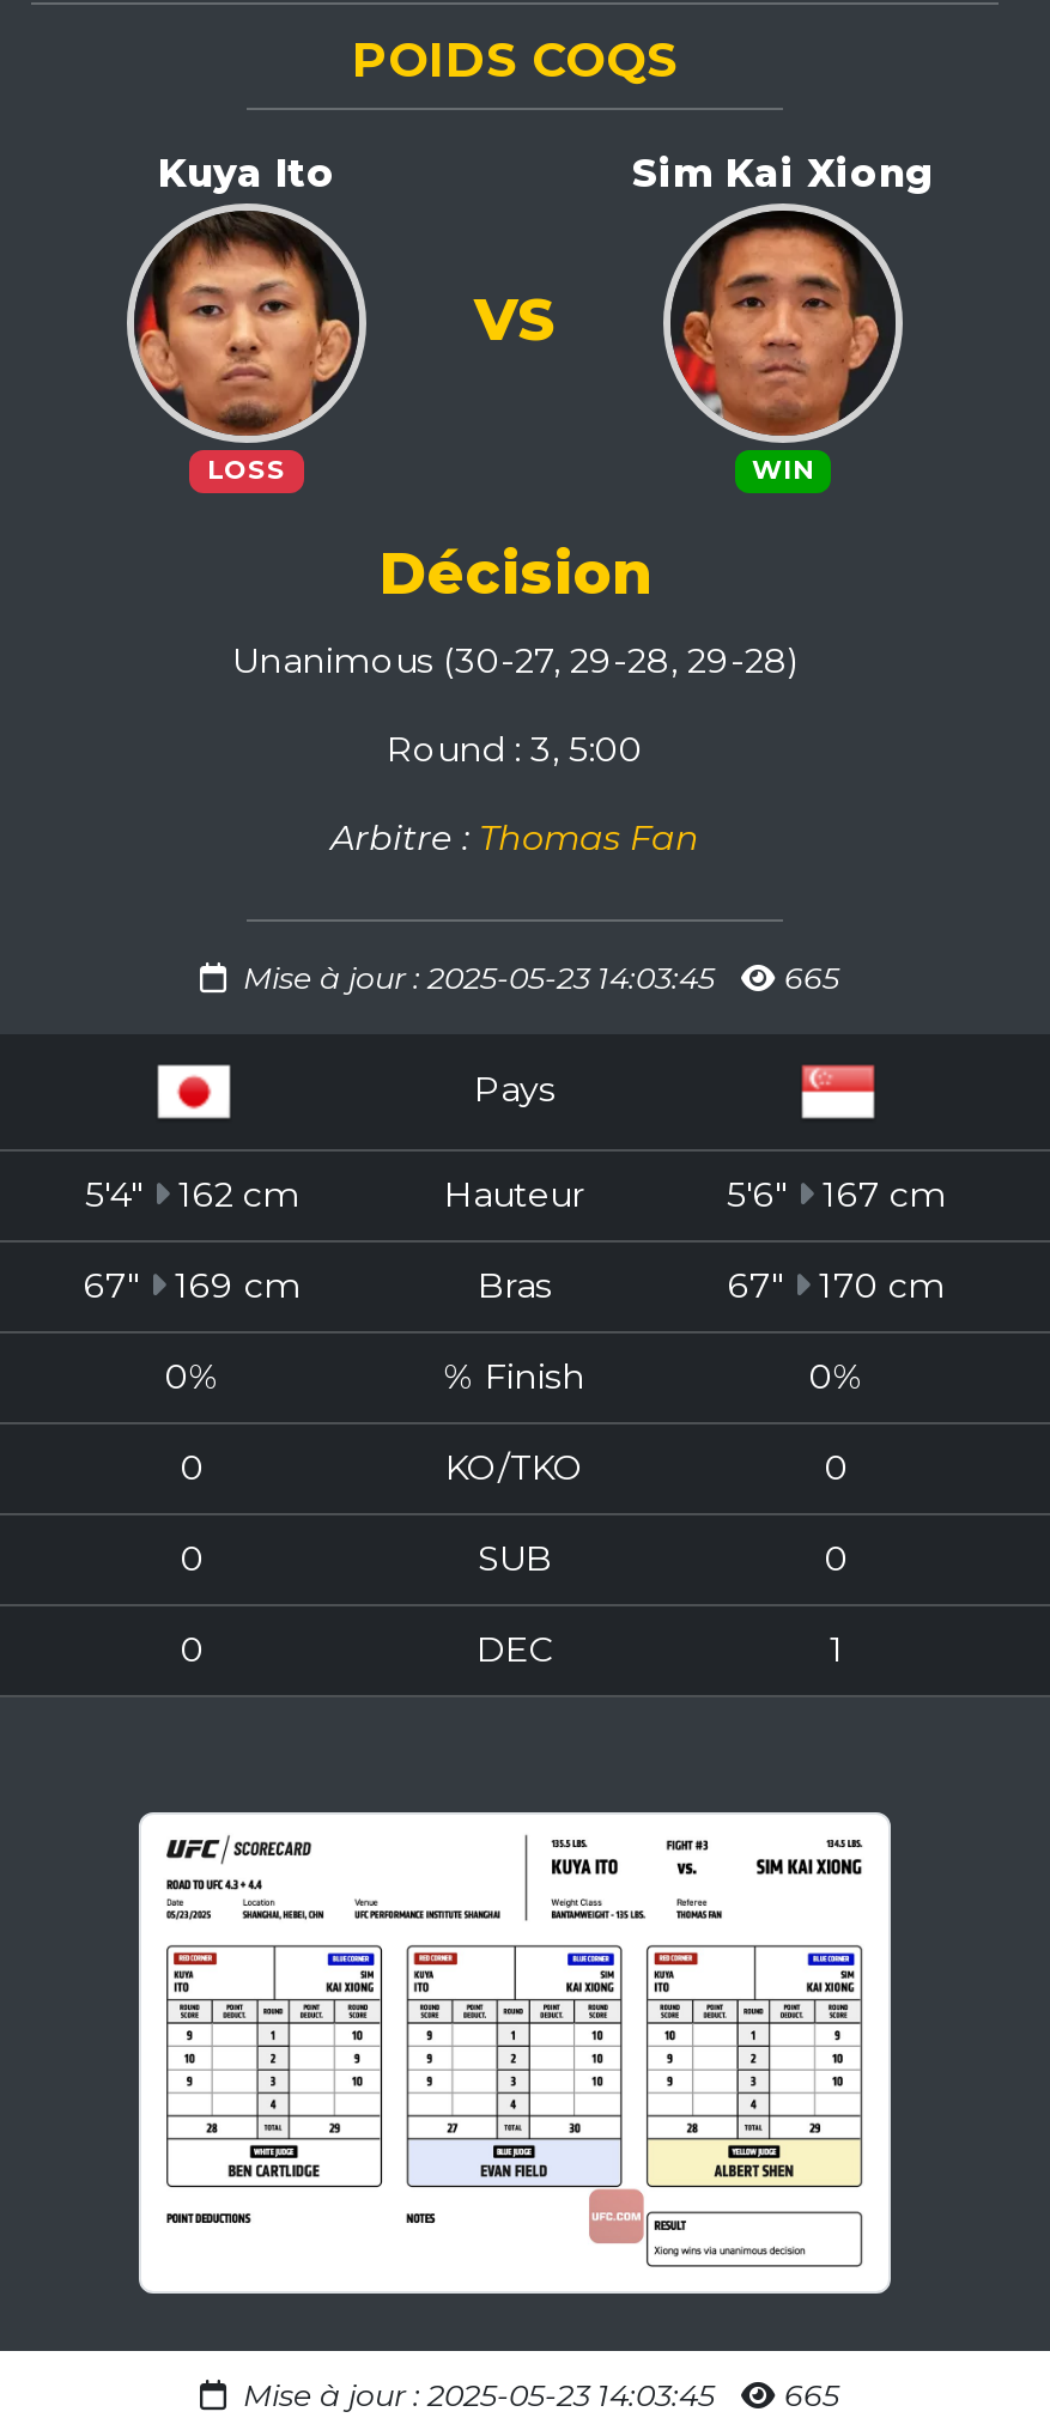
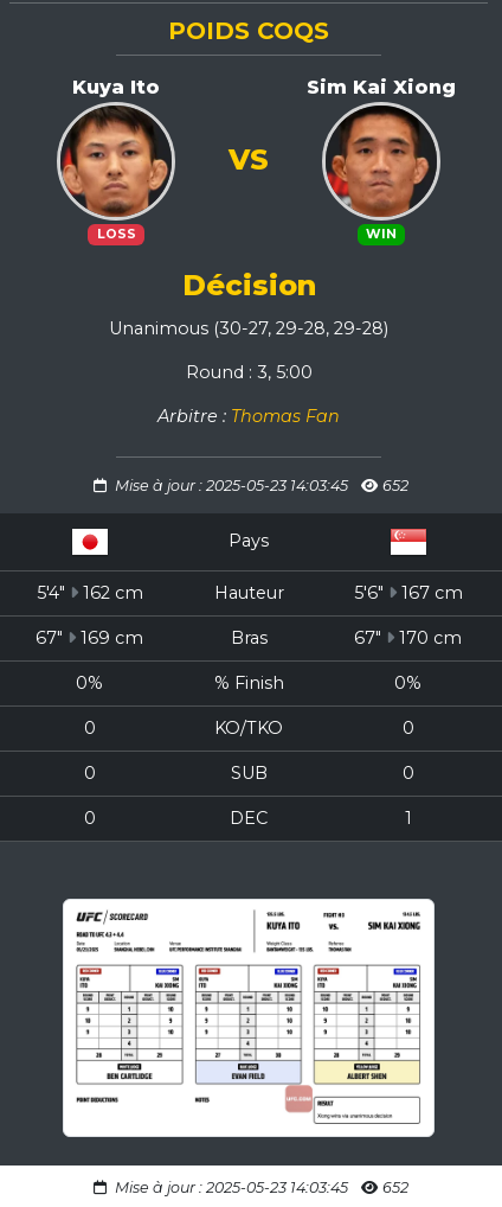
[236,960,839,996] Mise à jour : 2025-05-23 14:03:45 665 -> [111,477,408,494] Mise à jour : 2025-05-23 14:03:45 652
[236,2377,839,2413] Mise à jour : 2025-05-23 14:03:45 665 -> [111,1178,408,1196] Mise à jour : 2025-05-23 14:03:45 652

